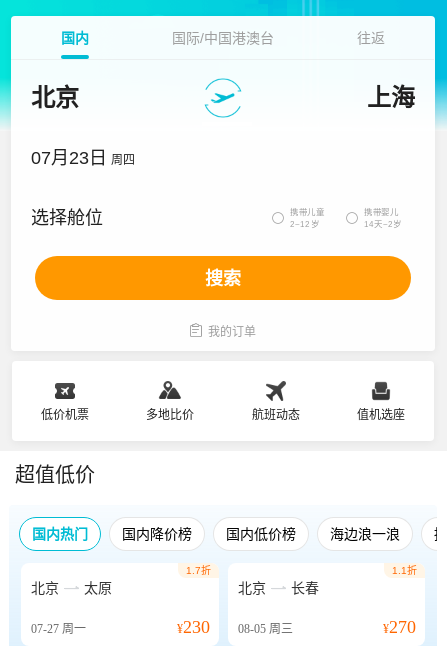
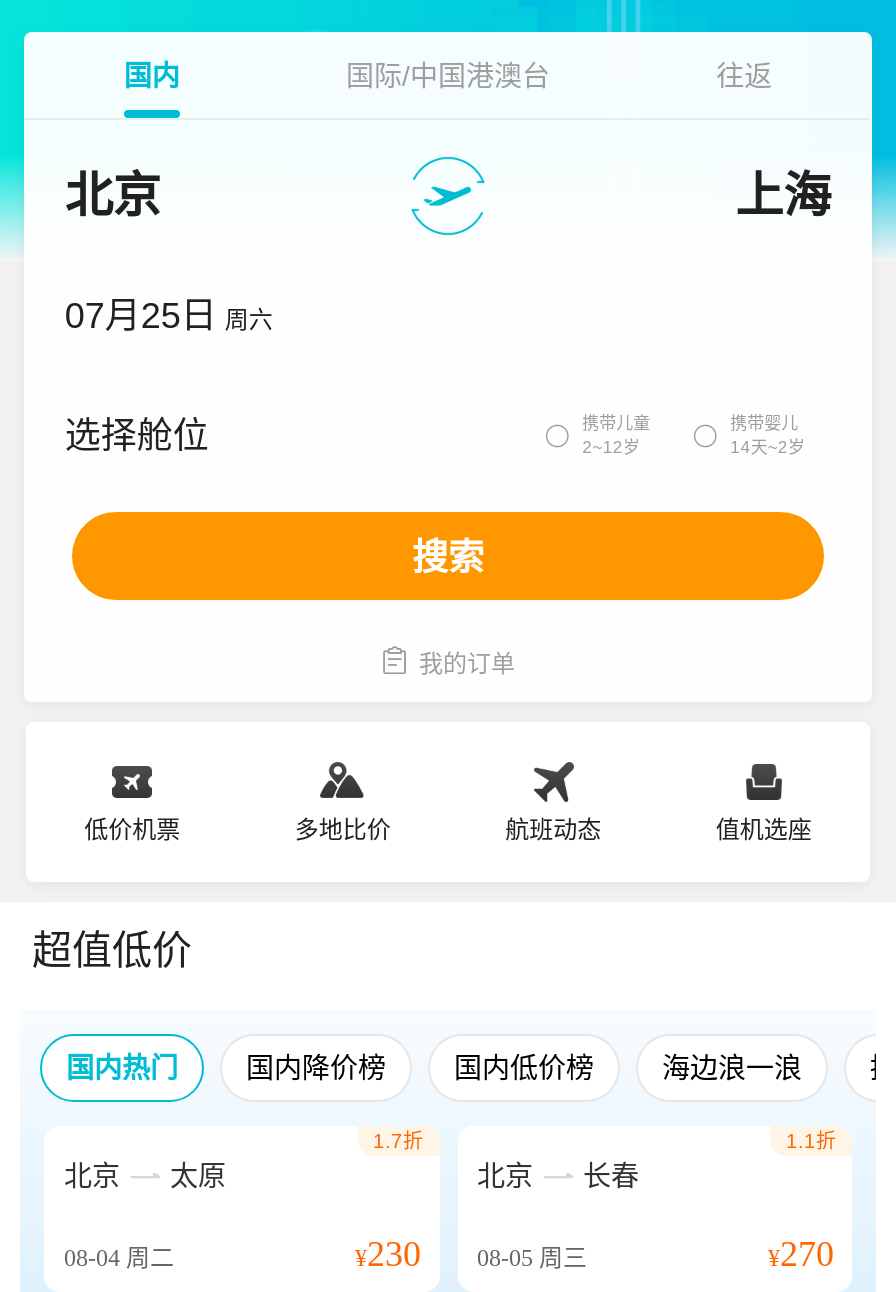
[31,148,135,168] 07月23日 周四 -> [65,296,273,336] 07月25日 周六
[31,622,86,636] 07-27周一 -> [64,1244,174,1272] 08-04周二

